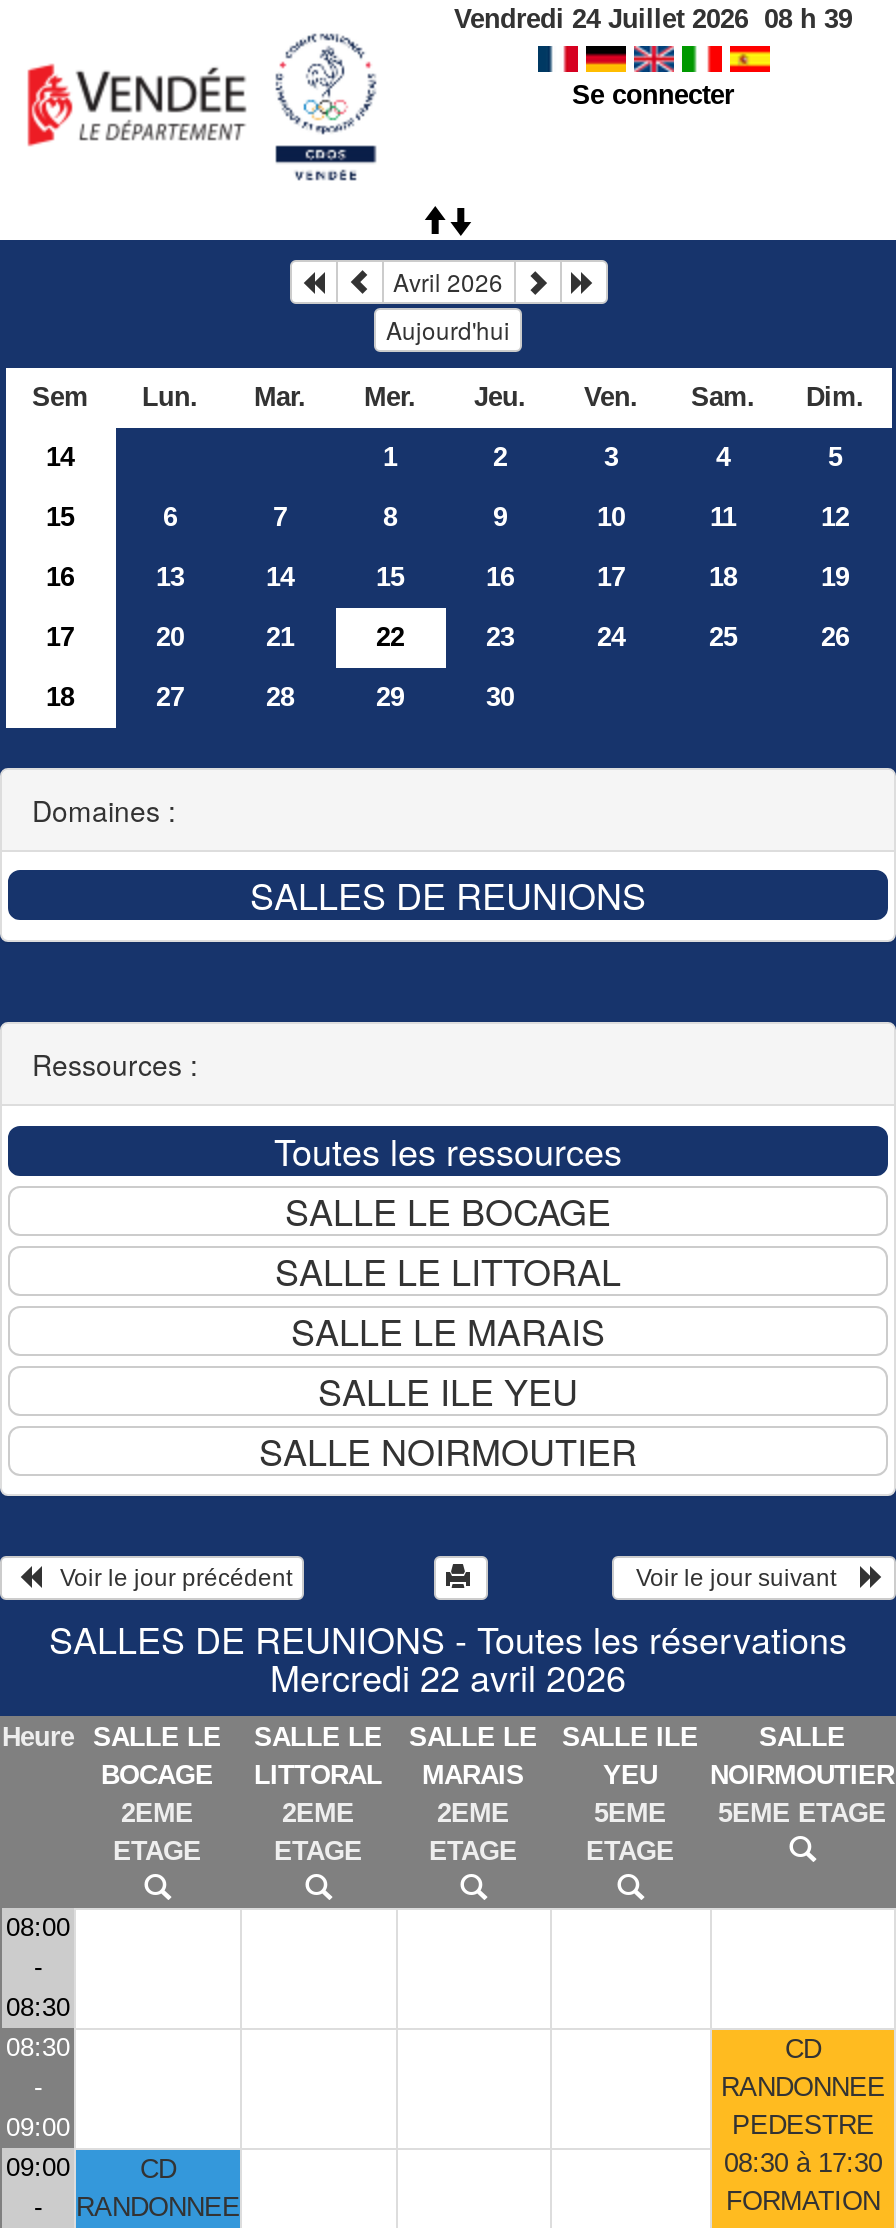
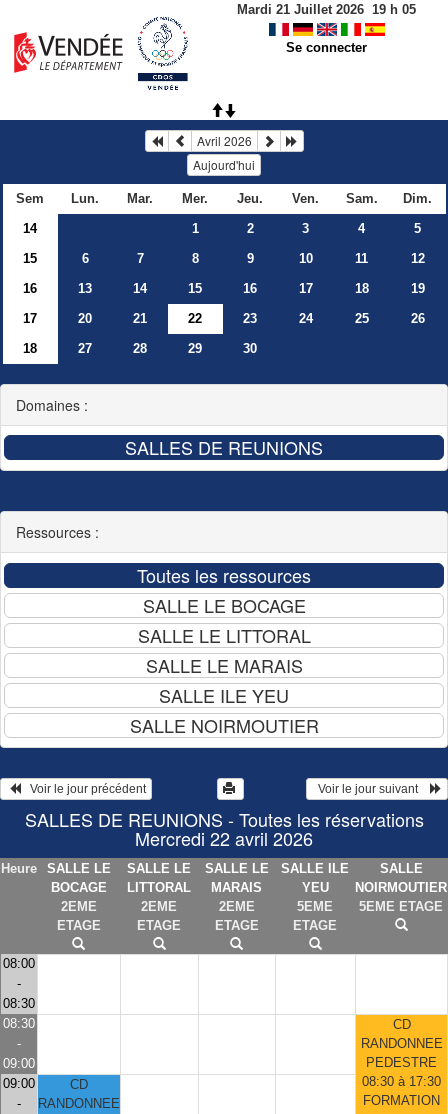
[454,4,852,34] Vendredi 24 Juillet 2026 08 h 39 -> [237,2,416,17] Mardi 21 Juillet 2026 19 h 05

